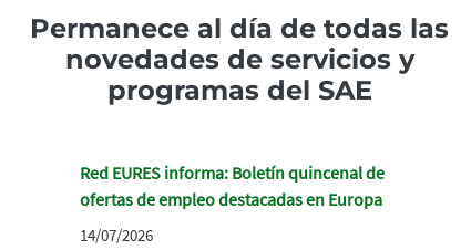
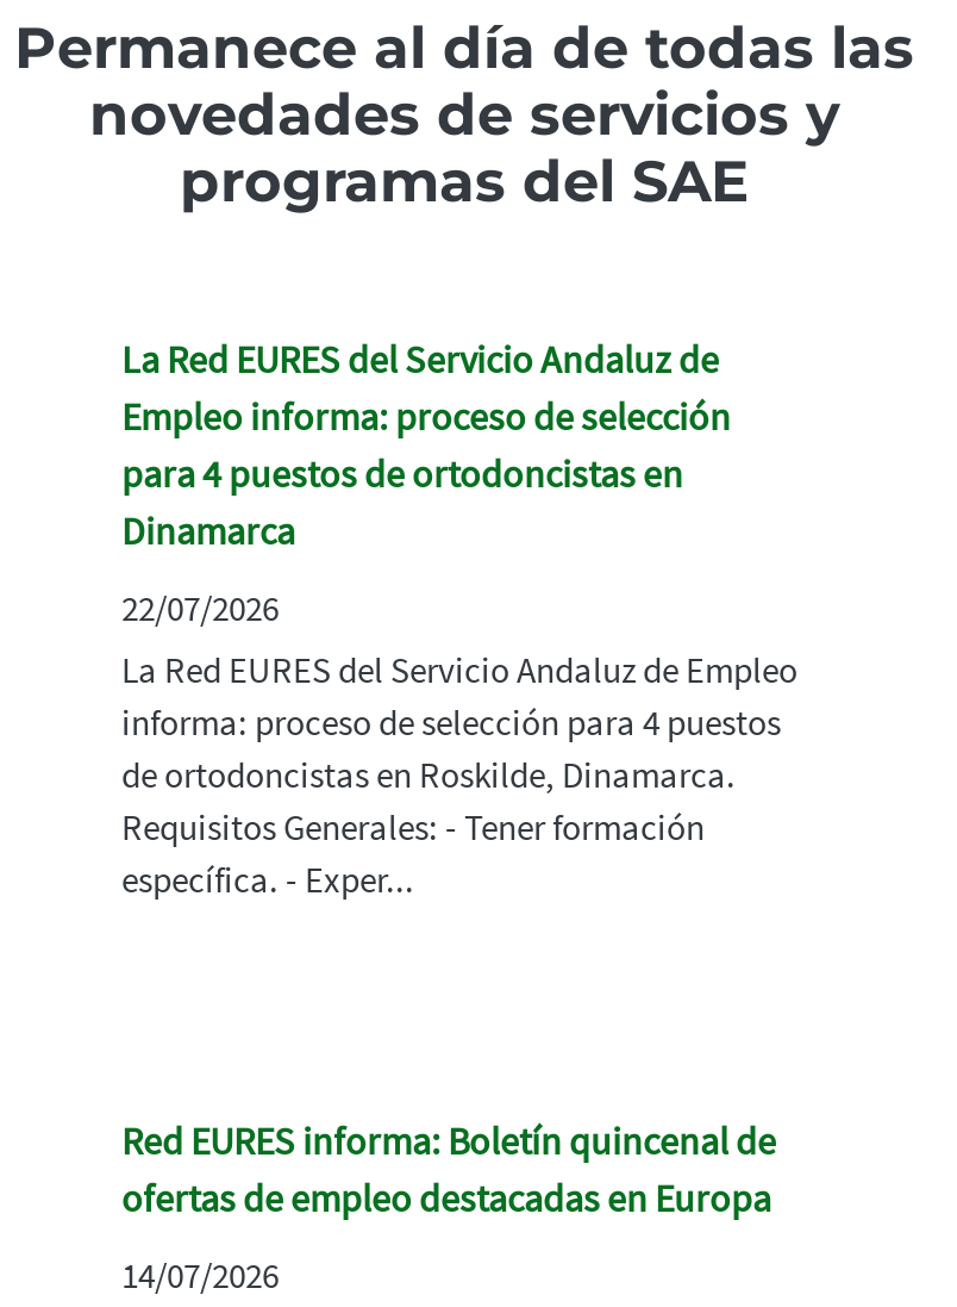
none -> [121,334,797,901] La Red EURES del Servicio Andaluz de | Empleo informa: proceso de selección | para 4 puestos de ortodoncistas en | Dinamarca | 22/07/2026 | La Red EURES del Servicio Andaluz de Empleo | informa: proceso de selección para 4 puestos | de ortodoncistas en Roskilde, Dinamarca. | Requisitos Generales: - Tener formación | específica. - Exper...

